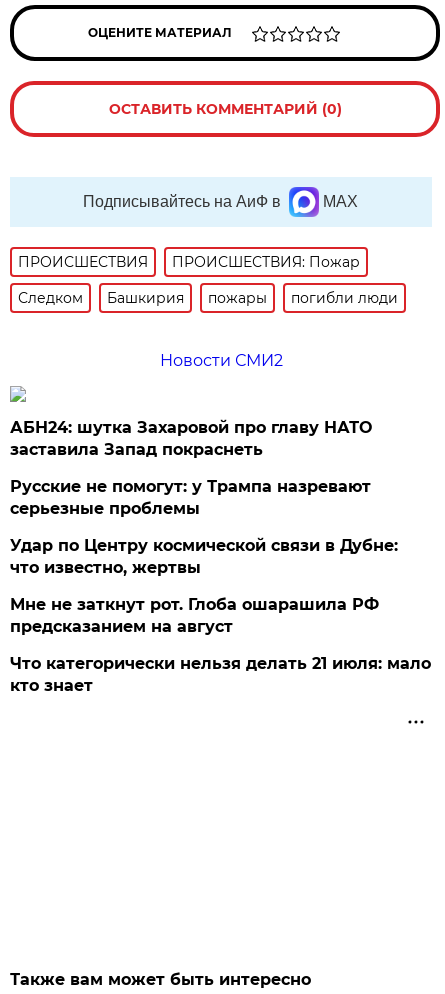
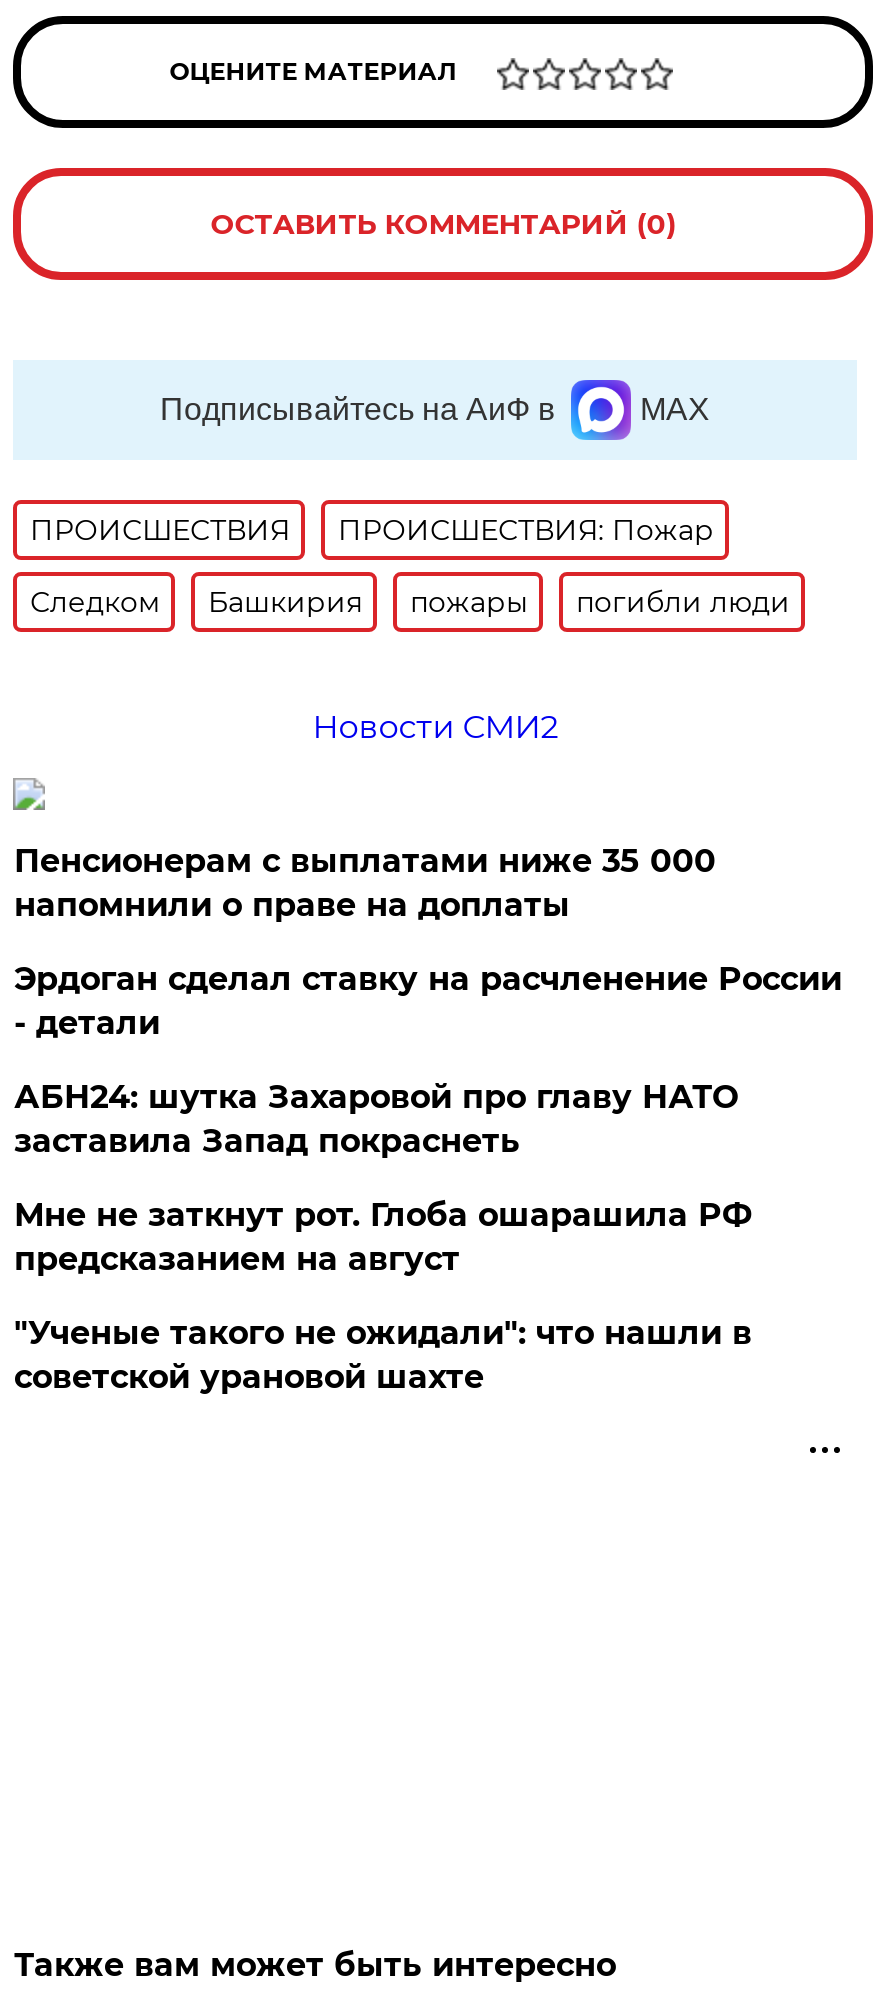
none -> [14,842,842,1042] Пенсионерам с выплатами ниже 35 000 | напомнили о праве на доплаты | Эрдоган сделал ставку на расчленение России | - детали
moved [10,418,372,459] -> [14,1078,738,1160]: АБН24: шутка Захаровой про главу НАТО | заставила Запад покраснеть
[10,477,398,577] Русские не помогут: у Трампа назревают | серьезные проблемы | Удар по Центру космической связи в Дубне: | что известно, жертвы -> none
[10,654,431,695] Что категорически нельзя делать 21 июля: мало | кто знает -> [14,1314,752,1396] "Ученые такого не ожидали": что нашли в | советской урановой шахте

